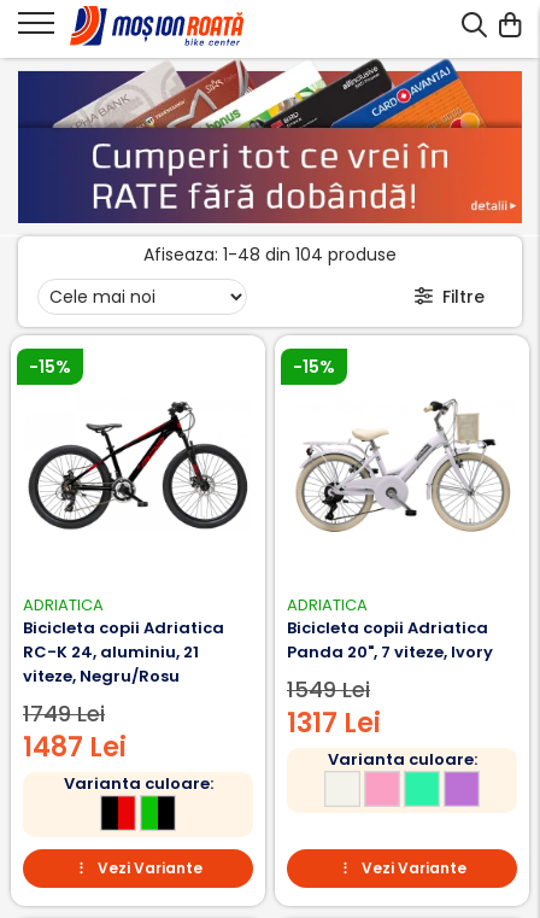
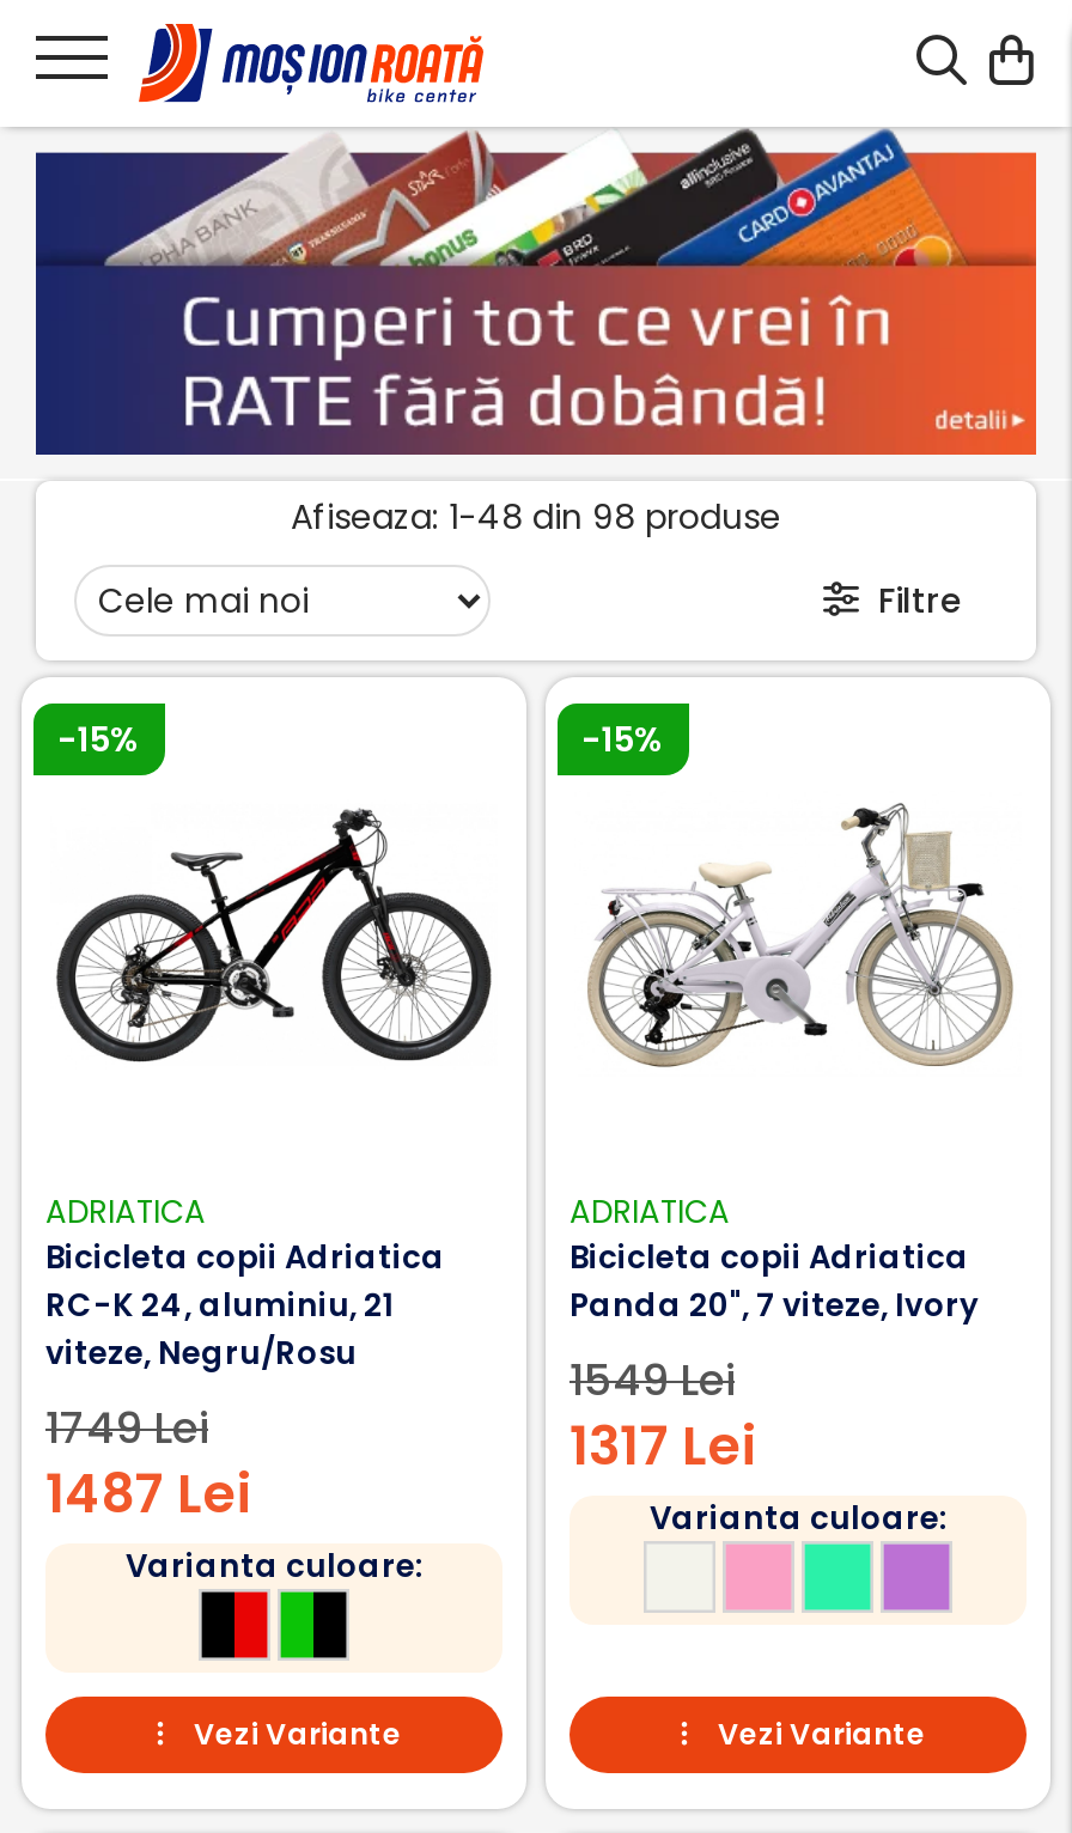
[143,242,397,267] Afiseaza: 1-48 din 104 produse -> [291,493,781,541] Afiseaza: 1-48 din 98 produse

